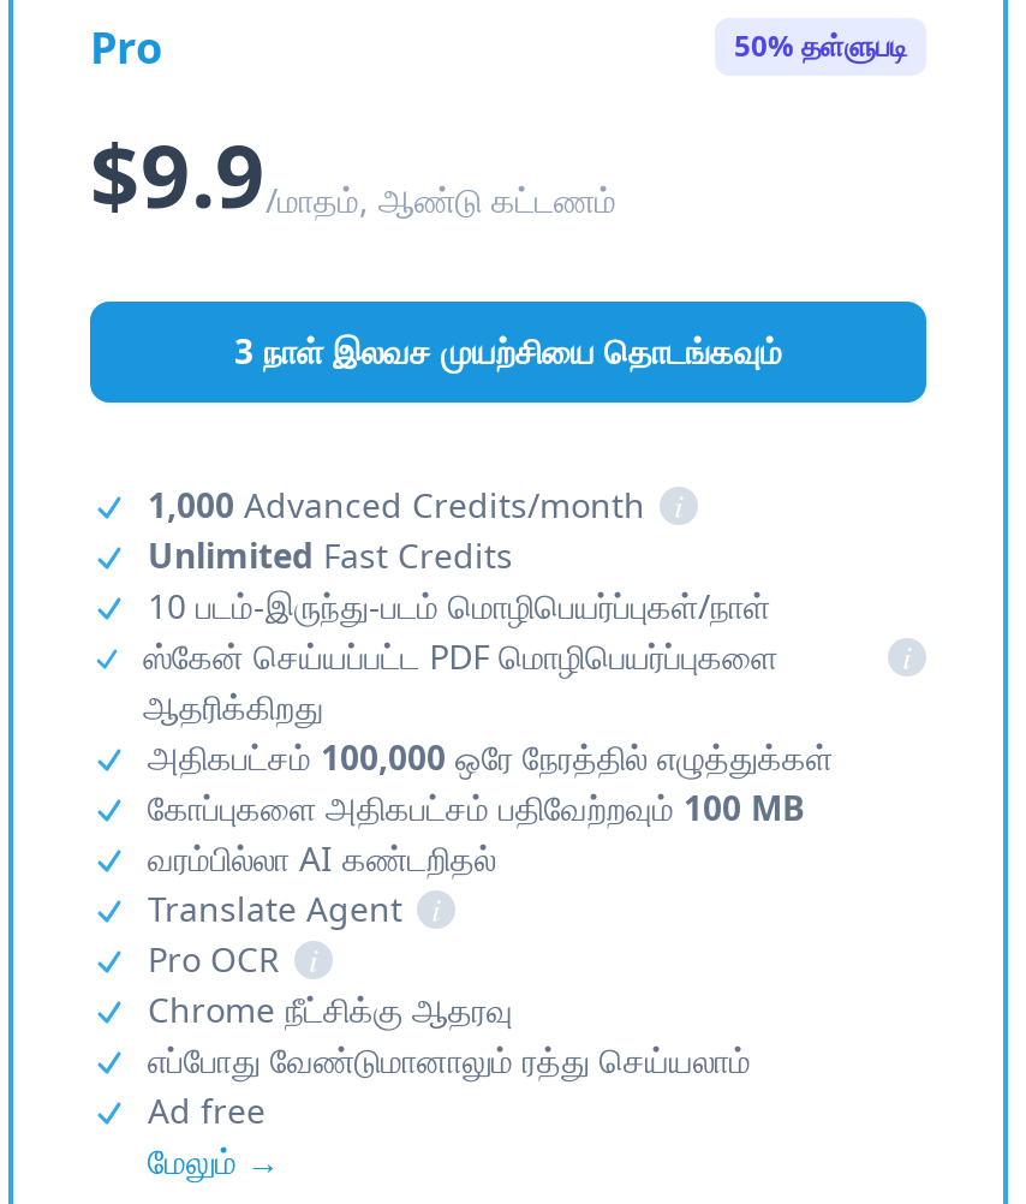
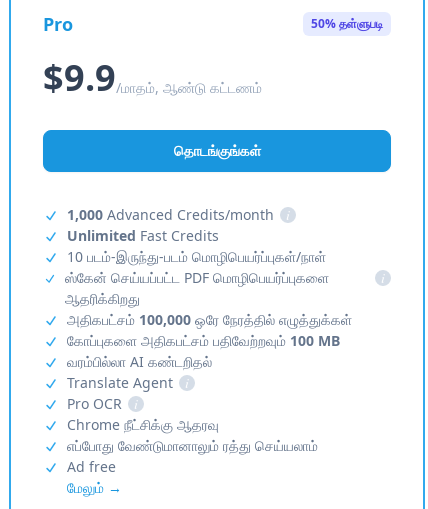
[234,328,782,374] 3 நாள் இலவச முயற்சியை தொடங்கவும் -> [173,141,260,160] தொடங்குங்கள்

